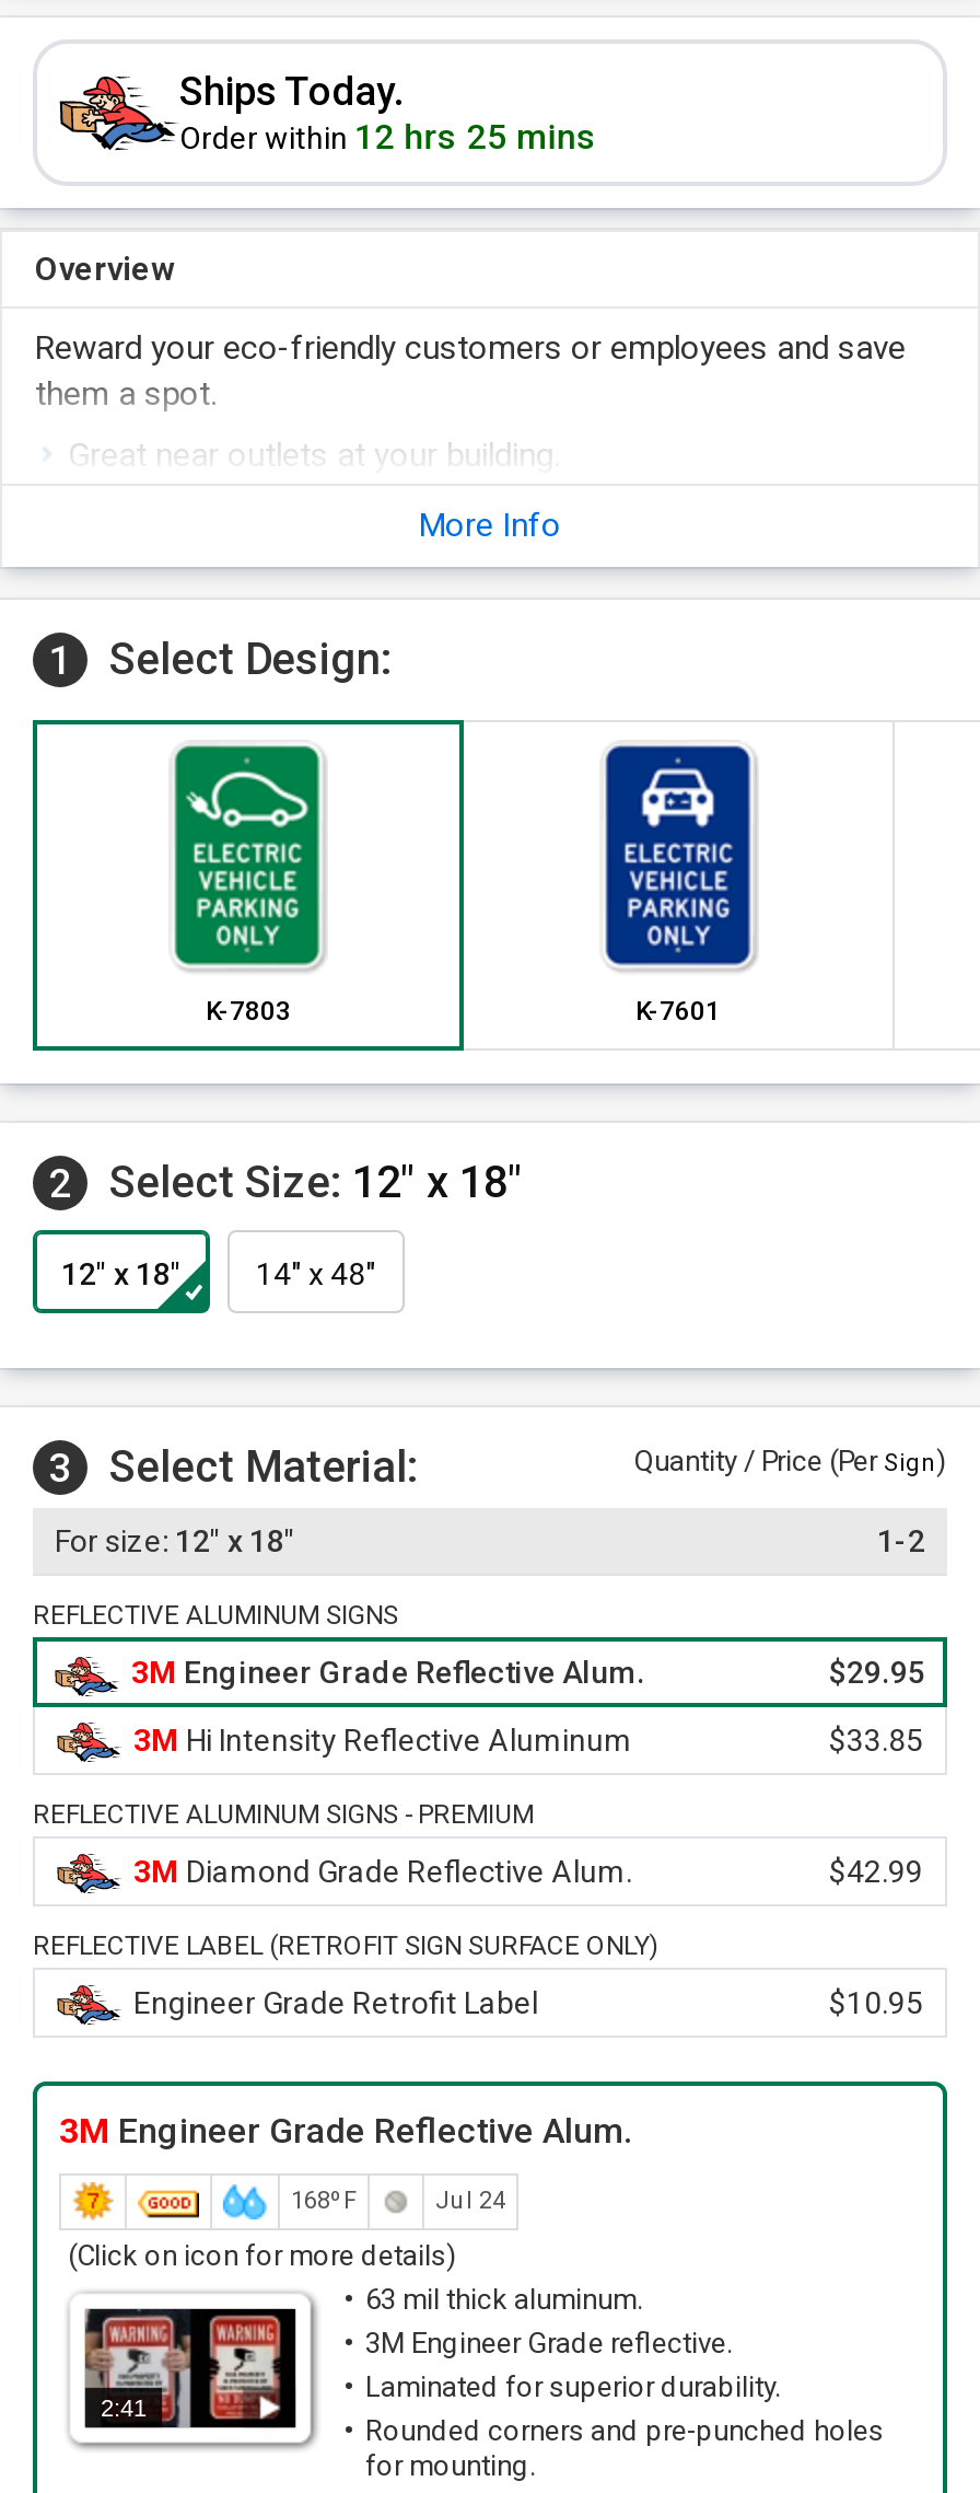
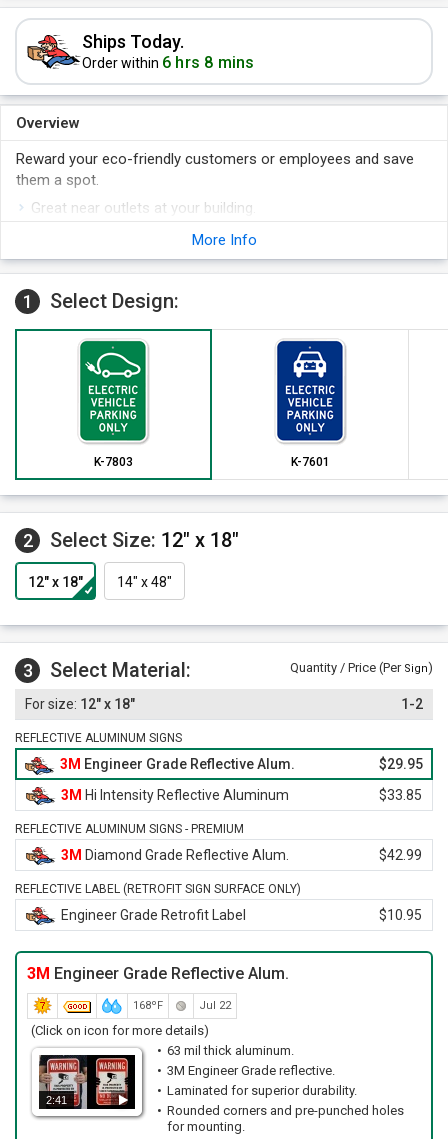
[179,116,597,158] Order within 12 hrs 25 mins -> [82,53,254,72] Order within 6 hrs 8 mins
[435,2187,505,2215] Jul 24 -> [199,999,231,1012] Jul 22

